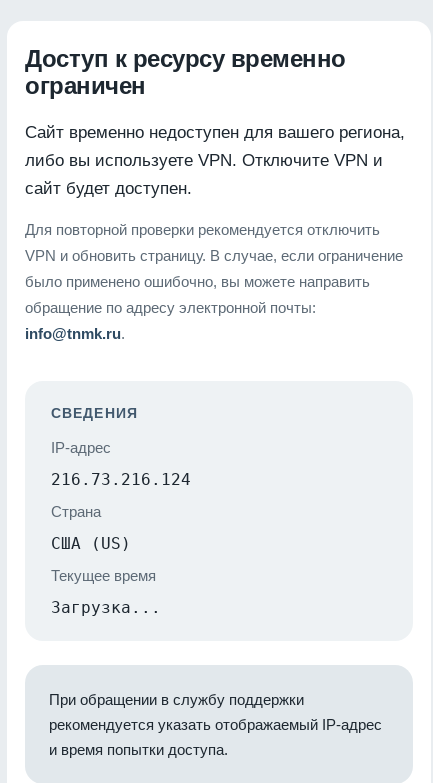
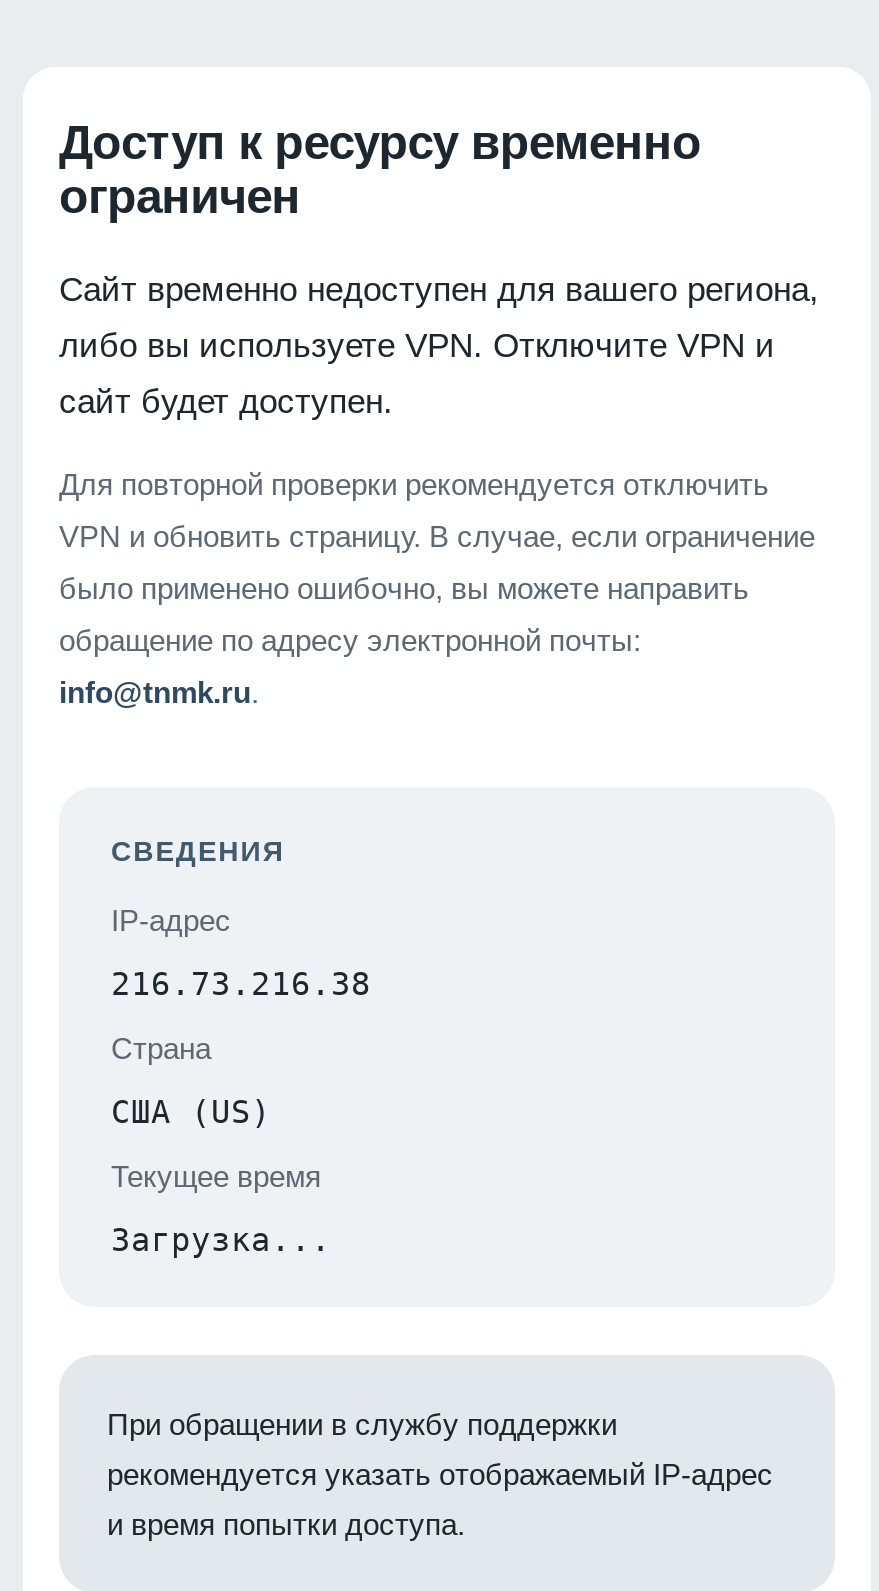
[51,469,191,488] 216.73.216.124 -> [111,964,371,1002] 216.73.216.38

